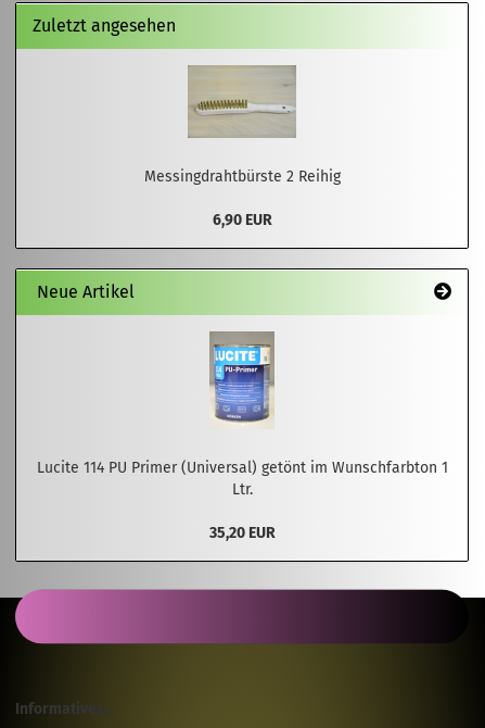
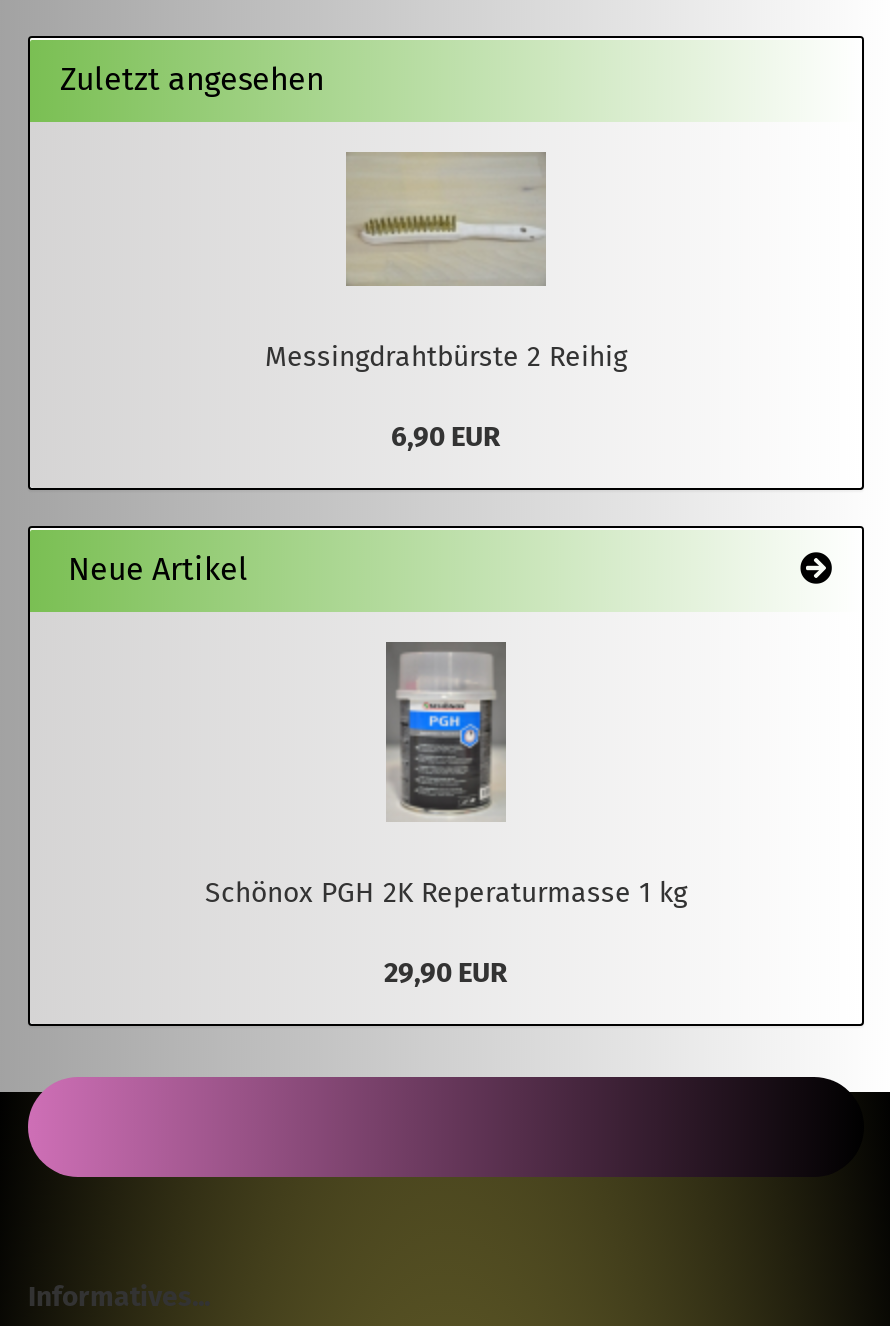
[36,334,448,499] [image] | Lucite 114 PU Primer (Universal) getönt im Wunschfarbton 1 | Ltr. -> [205,644,687,910] [image] | Schönox PGH 2K Reperaturmasse 1 kg
[209,524,275,542] 35,20 EUR -> [384,956,508,990] 29,90 EUR

